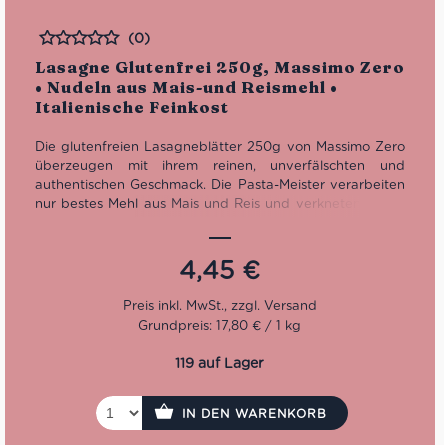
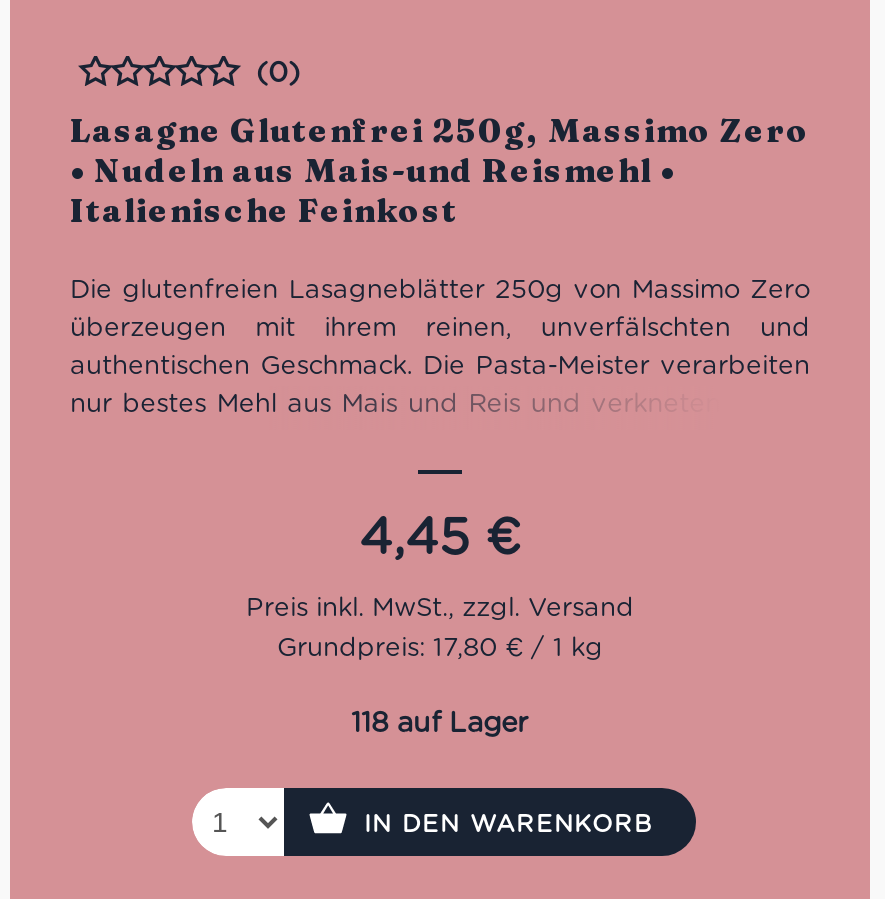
[175,355,264,371] 119 auf Lager -> [351,706,529,738] 118 auf Lager

